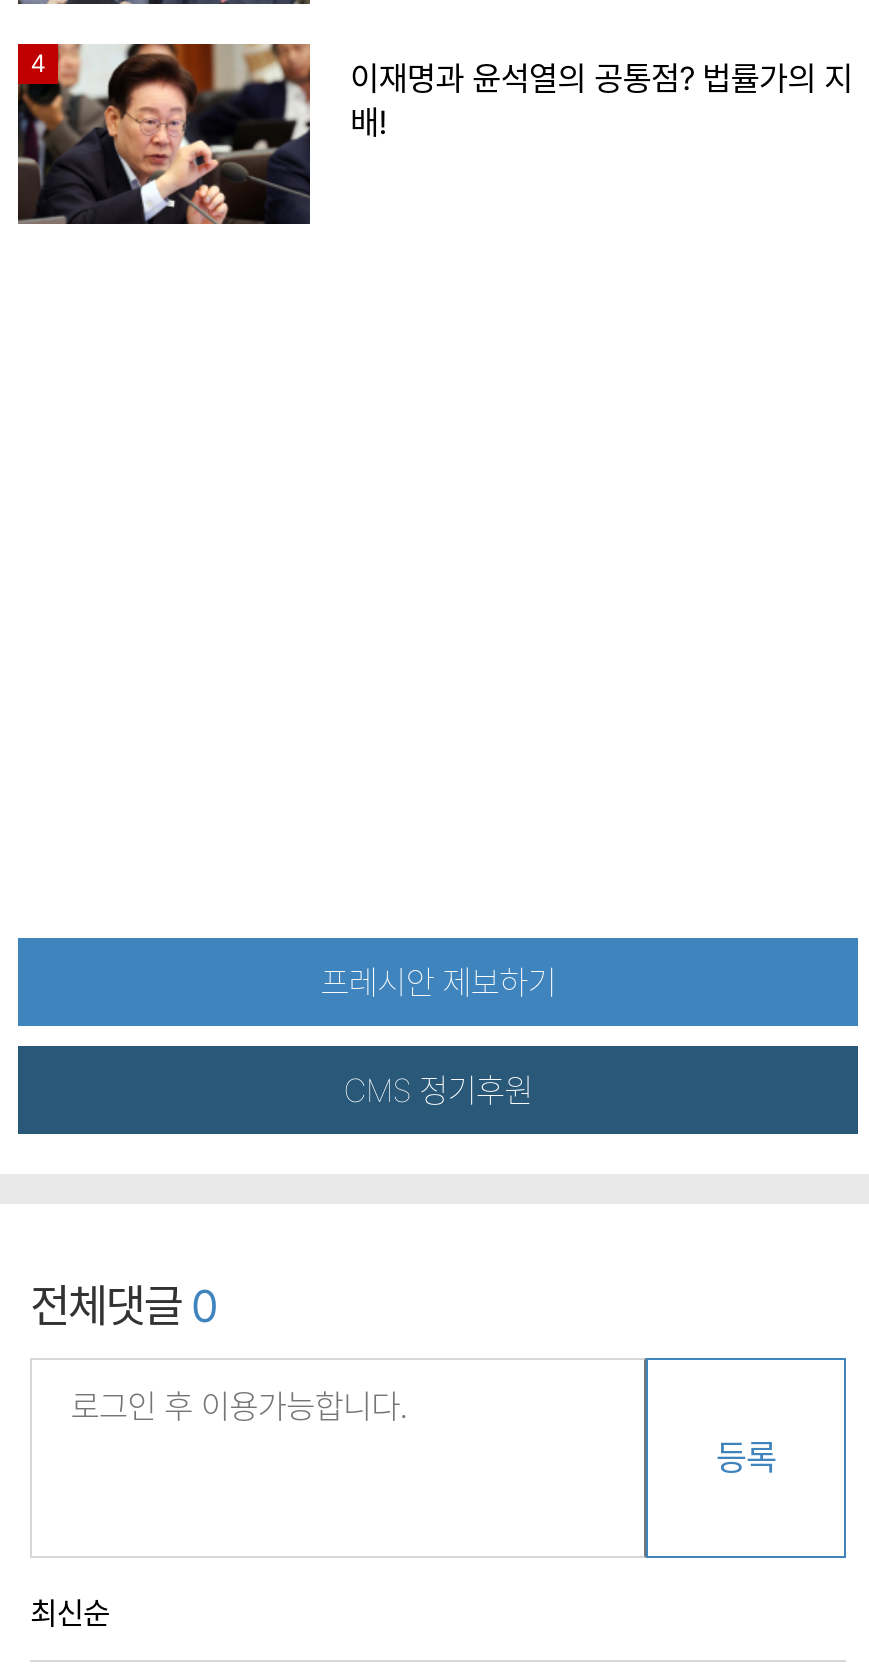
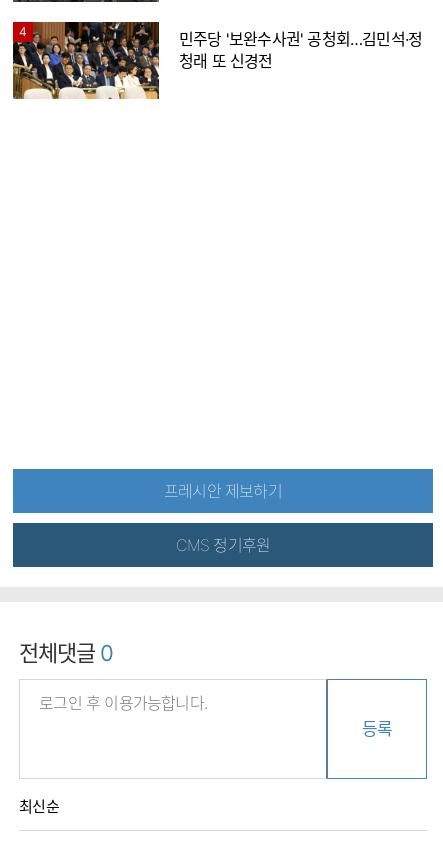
[16,42,852,226] [image] | 이재명과 윤석열의 공통점? 법률가의 지 | 배! -> [12,21,422,112] [image] | 민주당 '보완수사권' 공청회…김민석·정 | 청래 또 신경전

